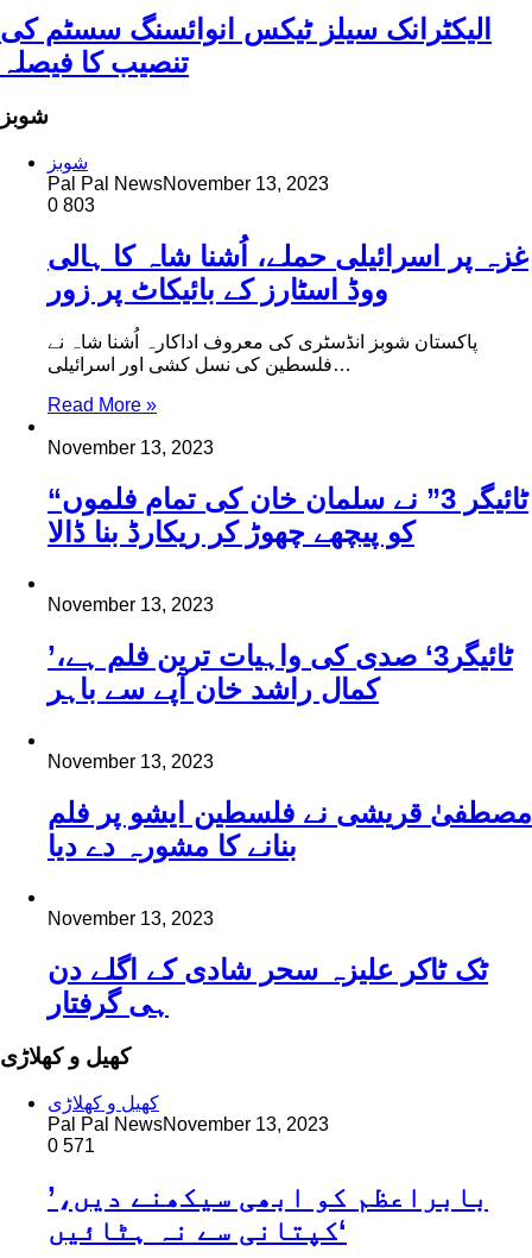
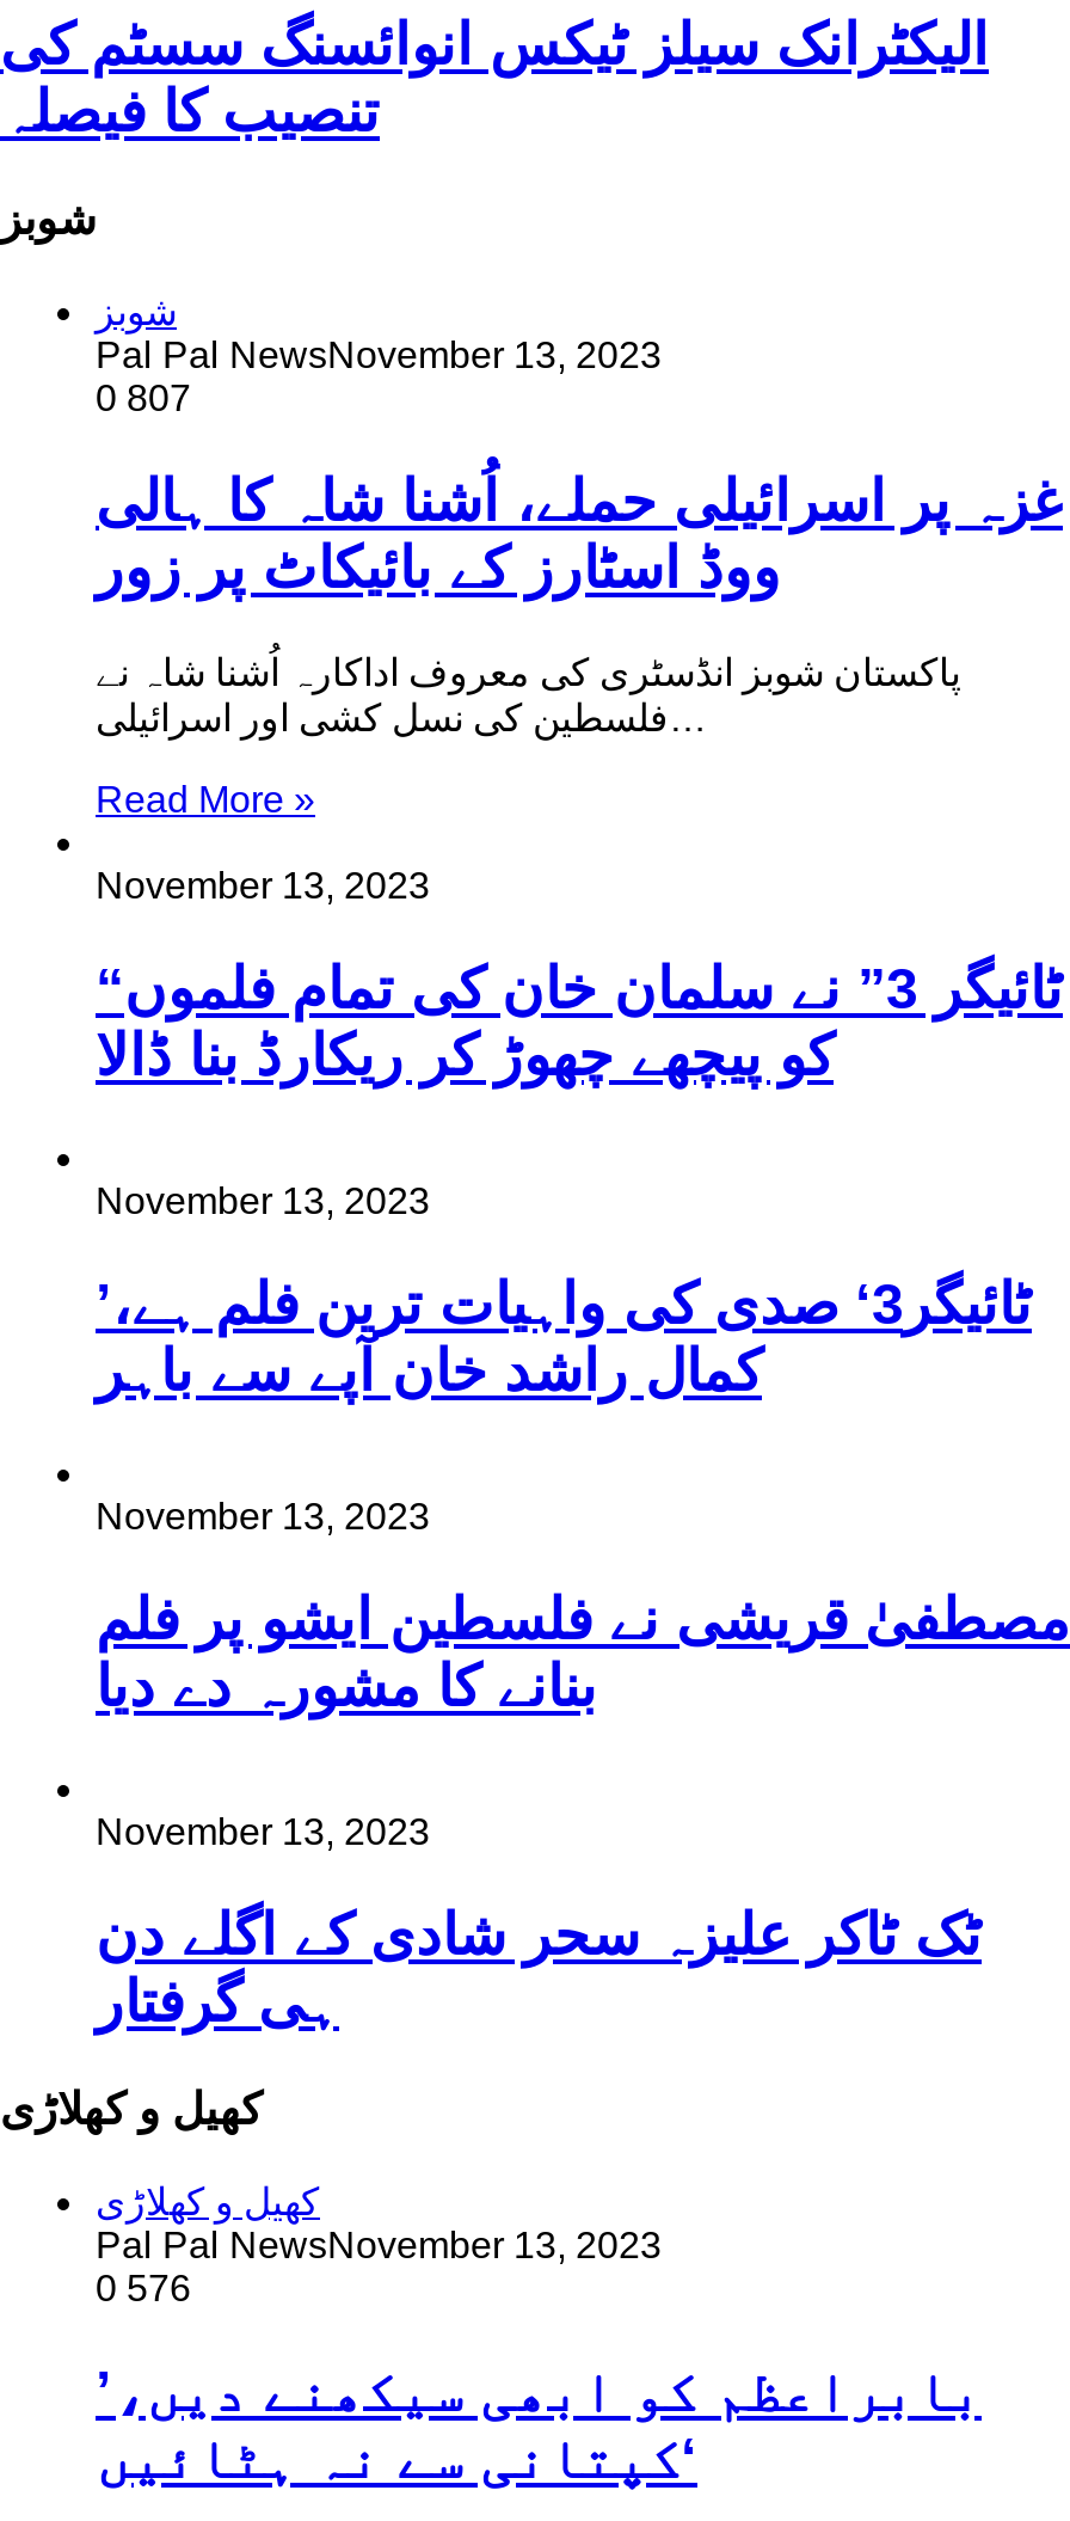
[47,196,95,216] 0 803 -> [96,379,191,419] 0 807
[47,1136,95,1156] 0 571 -> [96,2268,191,2309] 0 576

